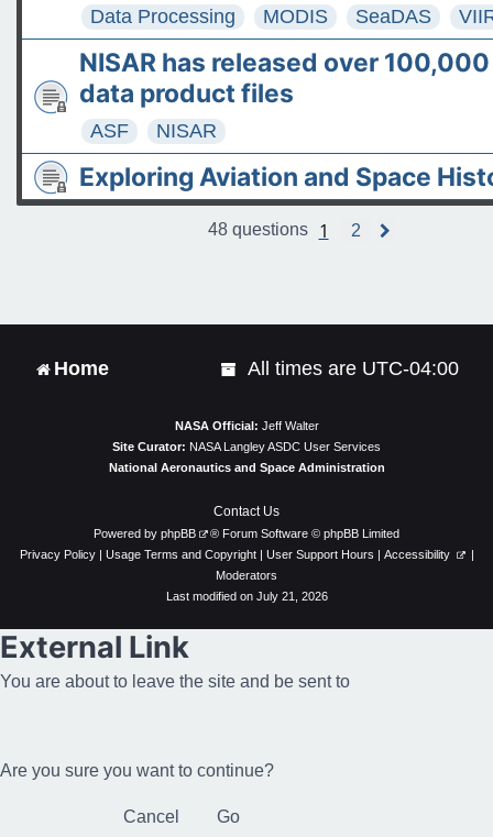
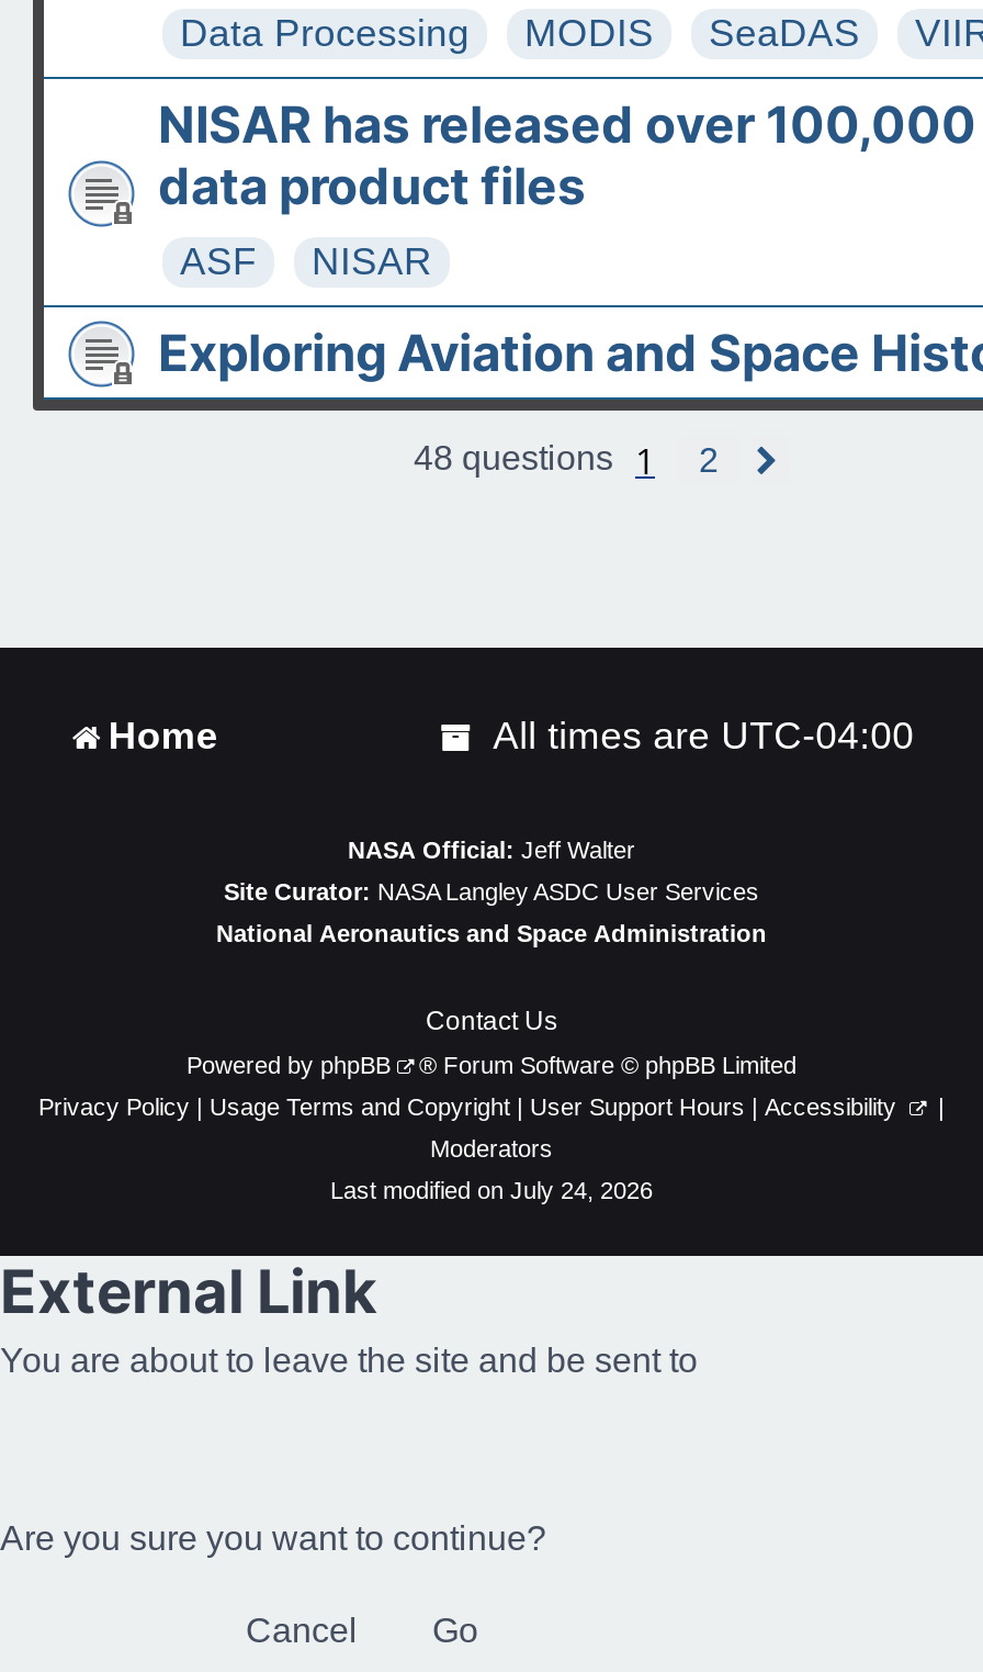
[166,589,327,603] Last modified on July 21, 2026 -> [330,1177,653,1203] Last modified on July 24, 2026

